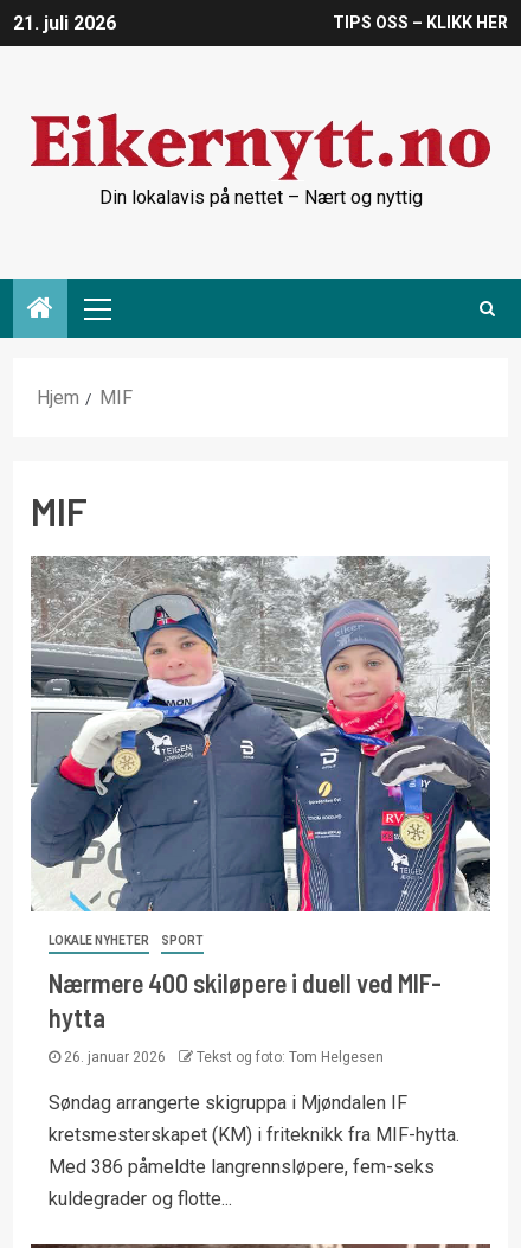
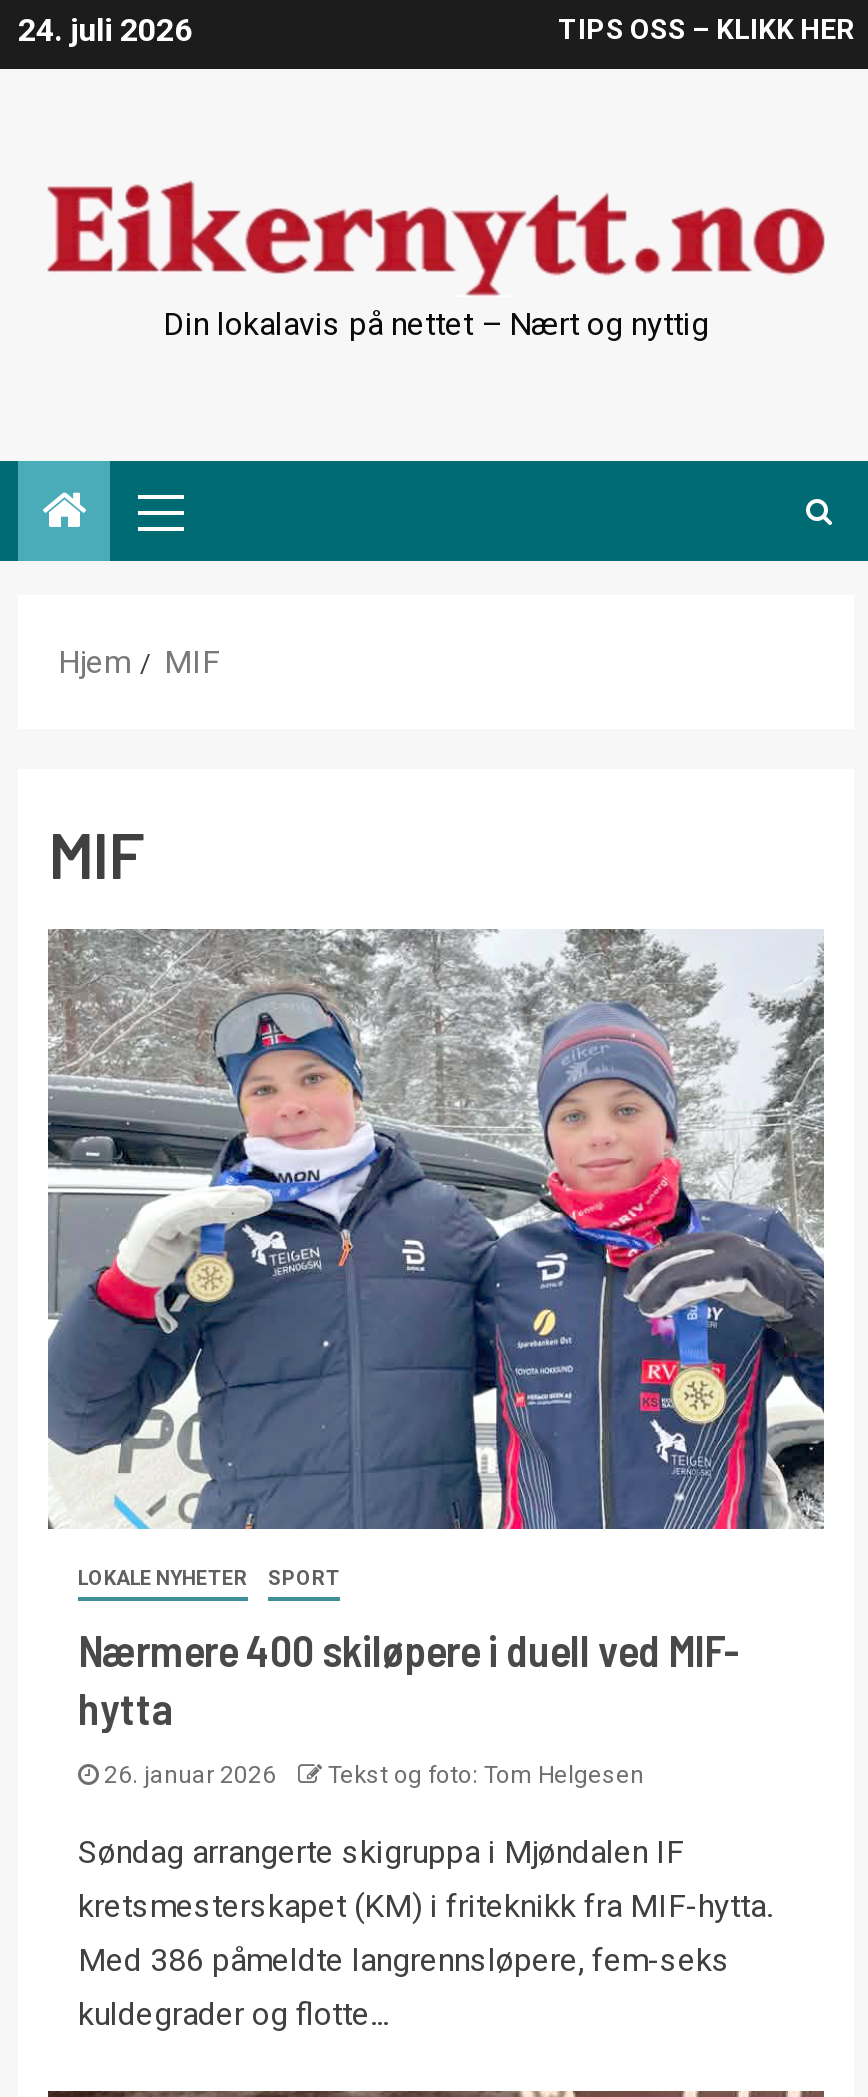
[13,12,116,34] 21. juli 2026 -> [18,11,192,49] 24. juli 2026

